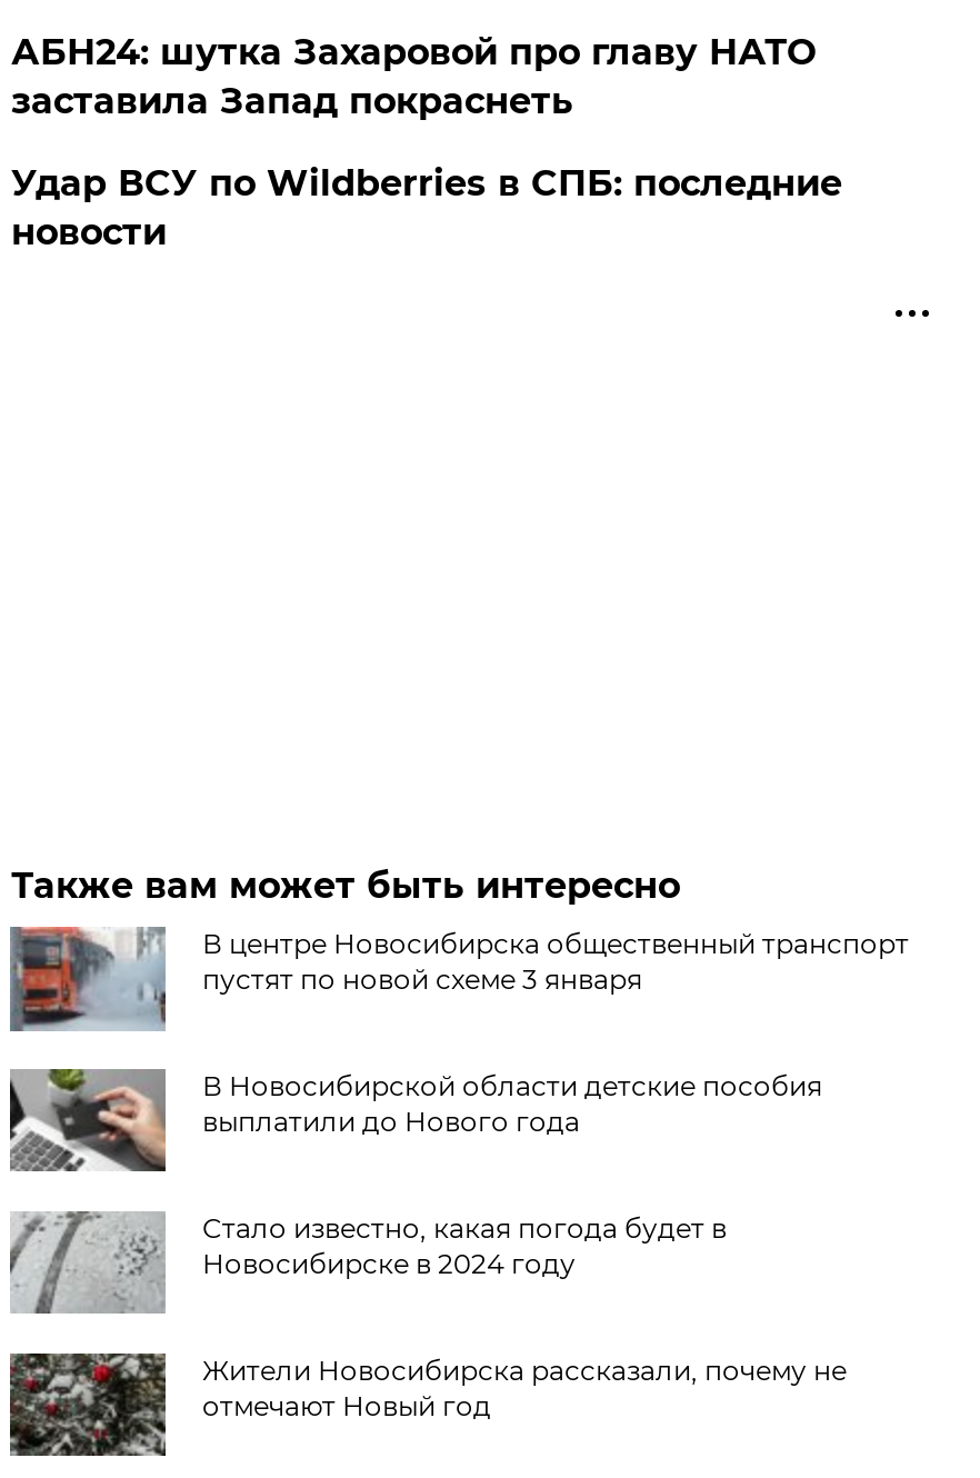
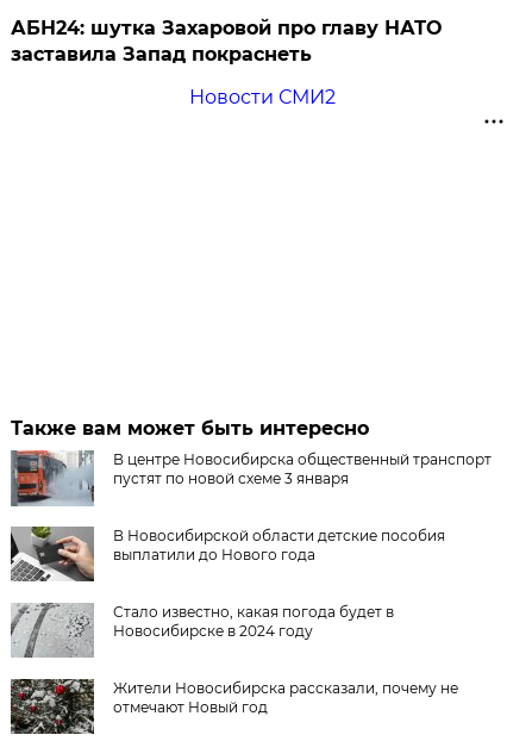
[11,162,842,253] Удар ВСУ по Wildberries в СПБ: последние | новости -> [189,86,335,108] Новости СМИ2

